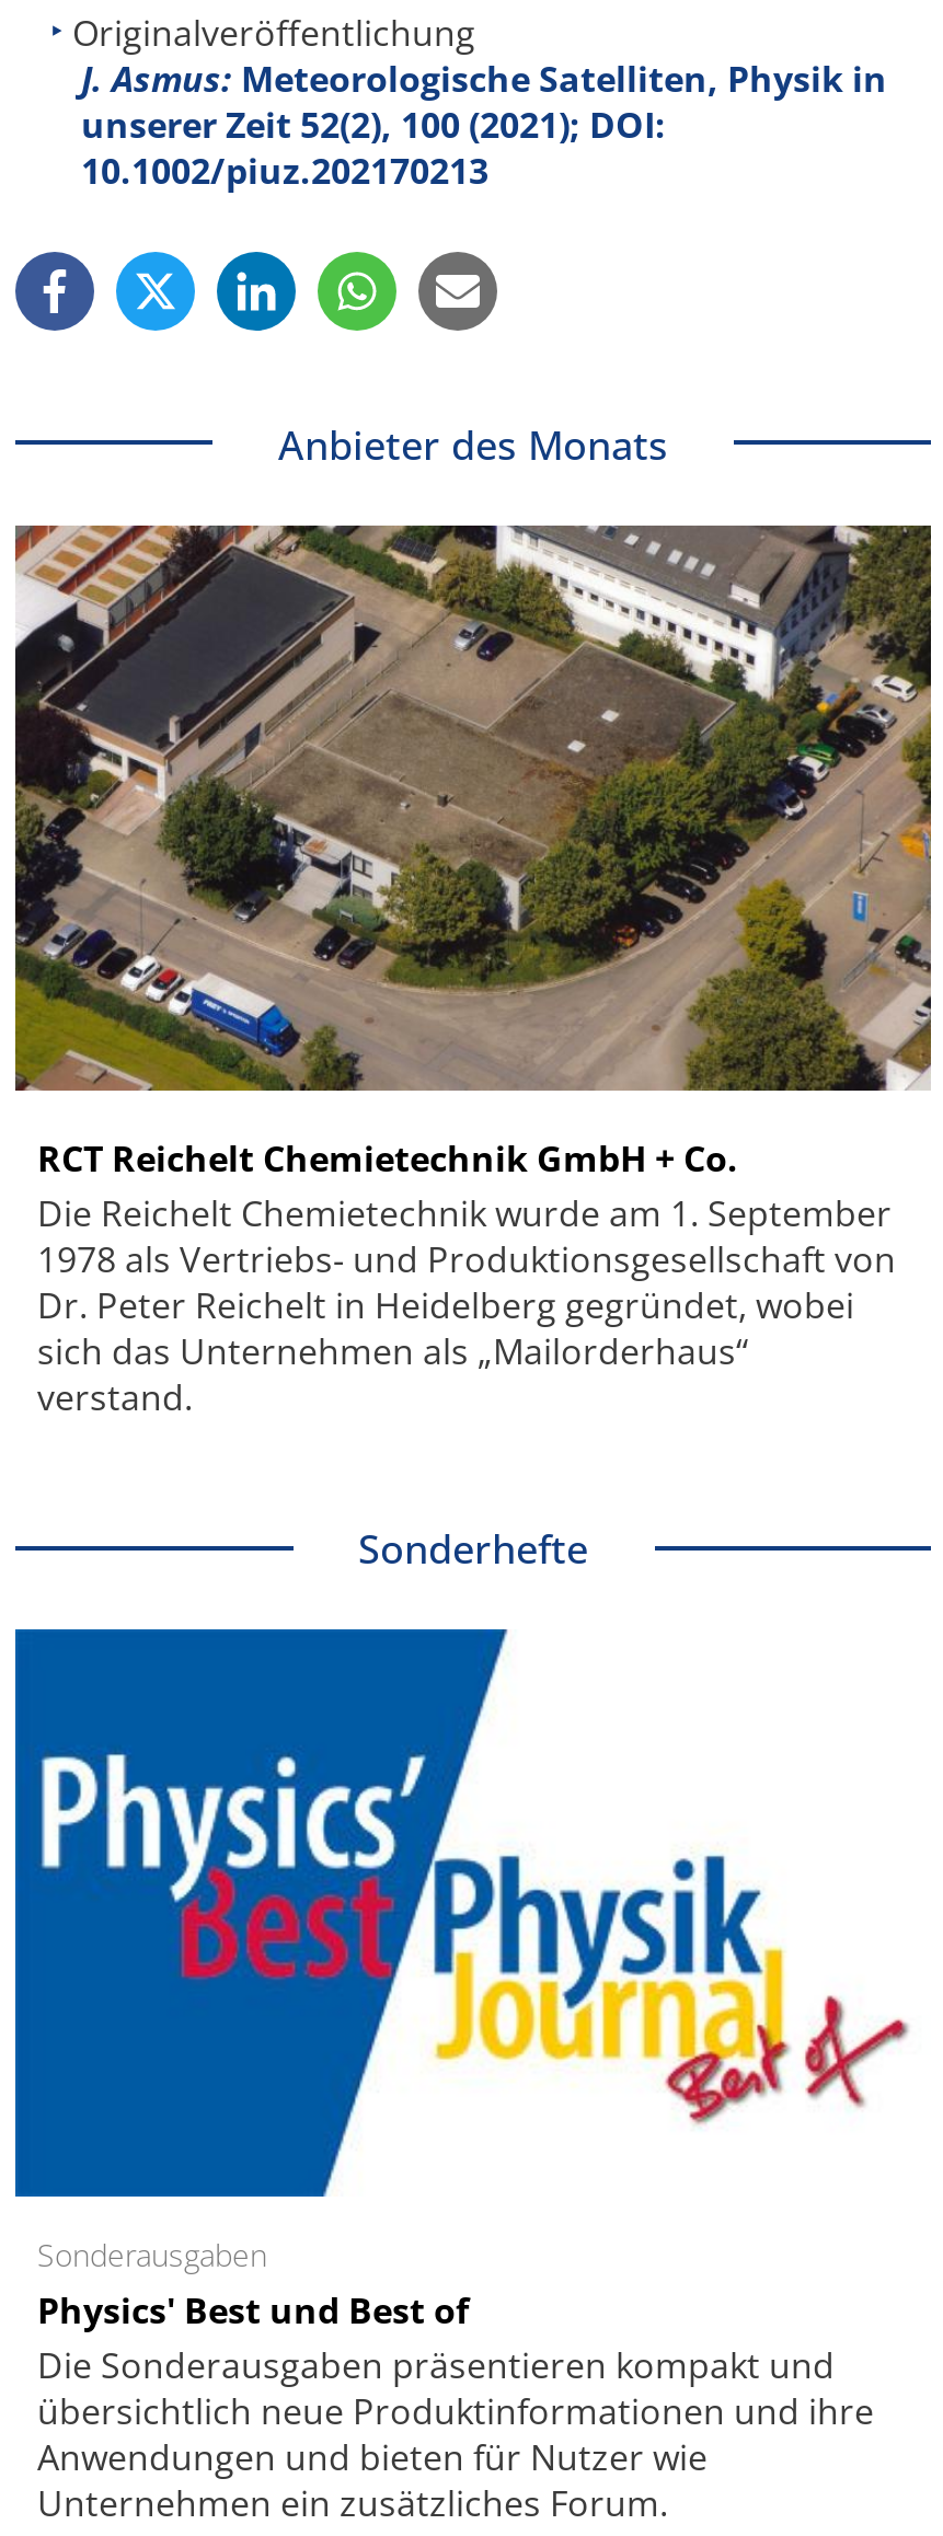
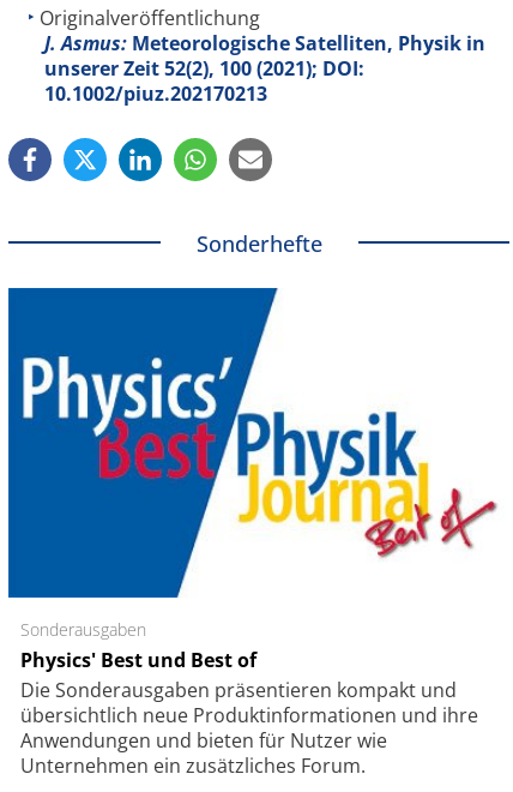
[278,417,668,470] Anbieter des Monats -> none
[13,523,933,1422] [image] | RCT Reichelt Chemietechnik GmbH + Co. | Die Reichelt Chemietechnik wurde am 1. September | 1978 als Vertriebs- und Produktionsgesellschaft von | Dr. Peter Reichelt in Heidelberg gegründet, wobei | sich das Unternehmen als „Mailorderhaus“ | verstand. -> none

